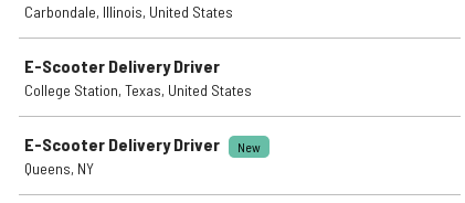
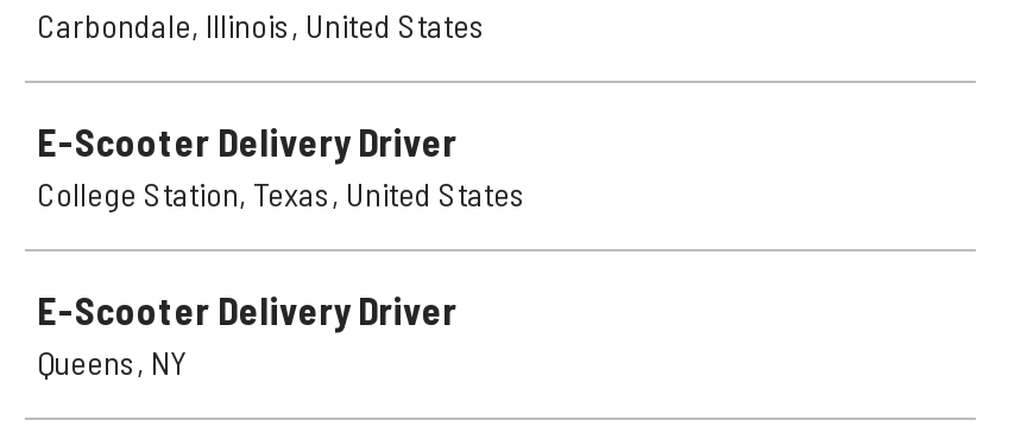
[237,139,261,154] New -> none

